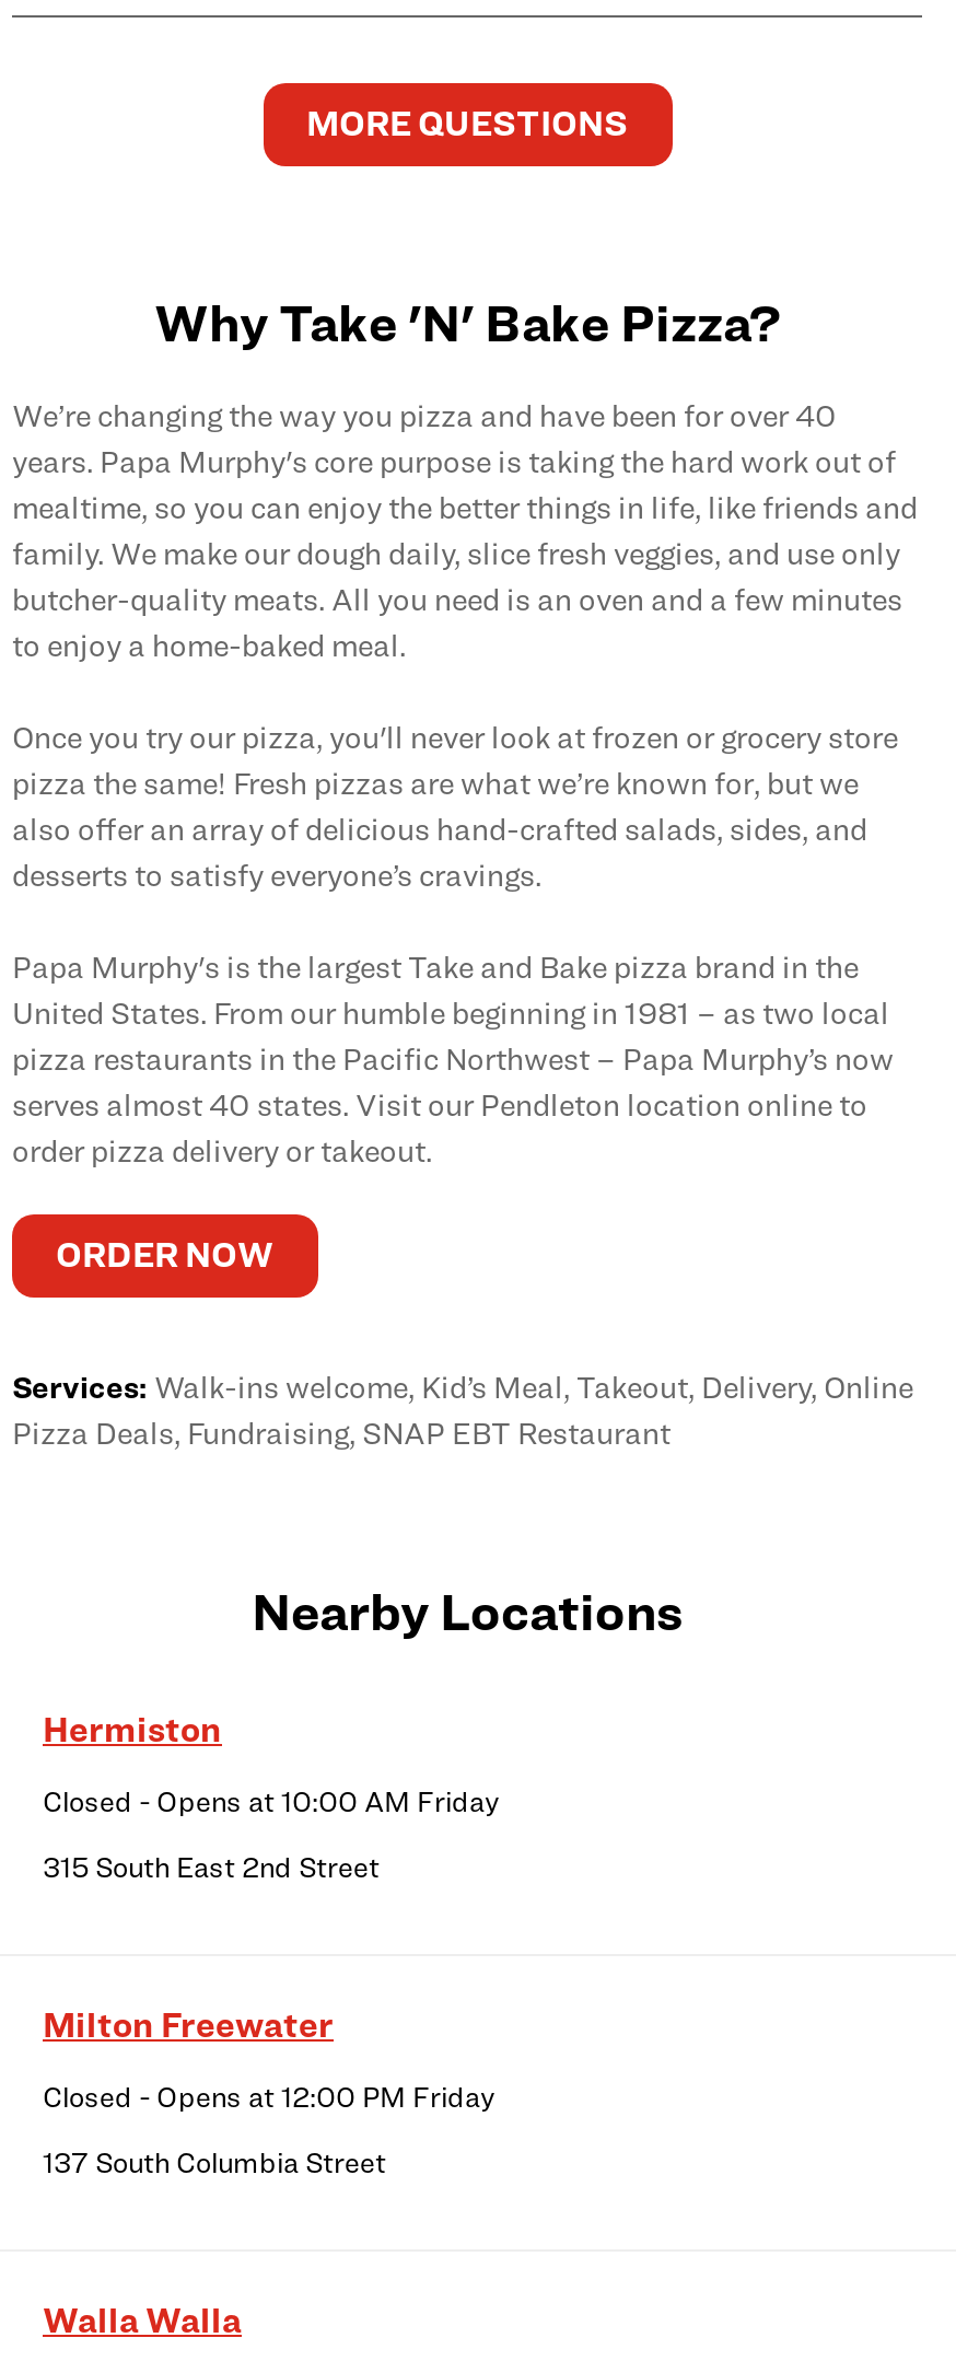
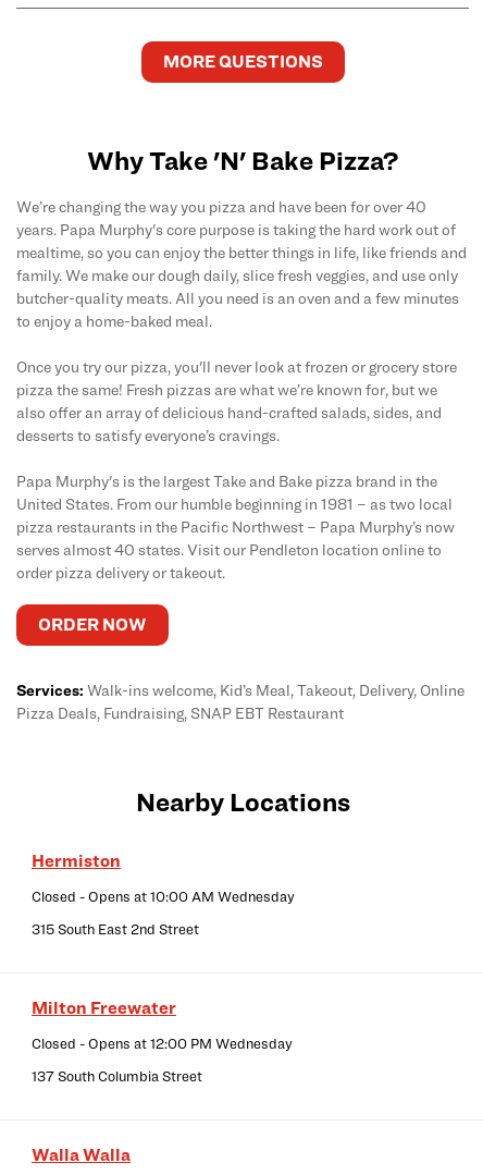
[43,1784,500,1819] Closed - Opens at 10:00 AM Friday -> [32,888,295,905] Closed - Opens at 10:00 AM Wednesday
[43,2079,496,2114] Closed - Opens at 12:00 PM Friday -> [32,1035,293,1052] Closed - Opens at 12:00 PM Wednesday

